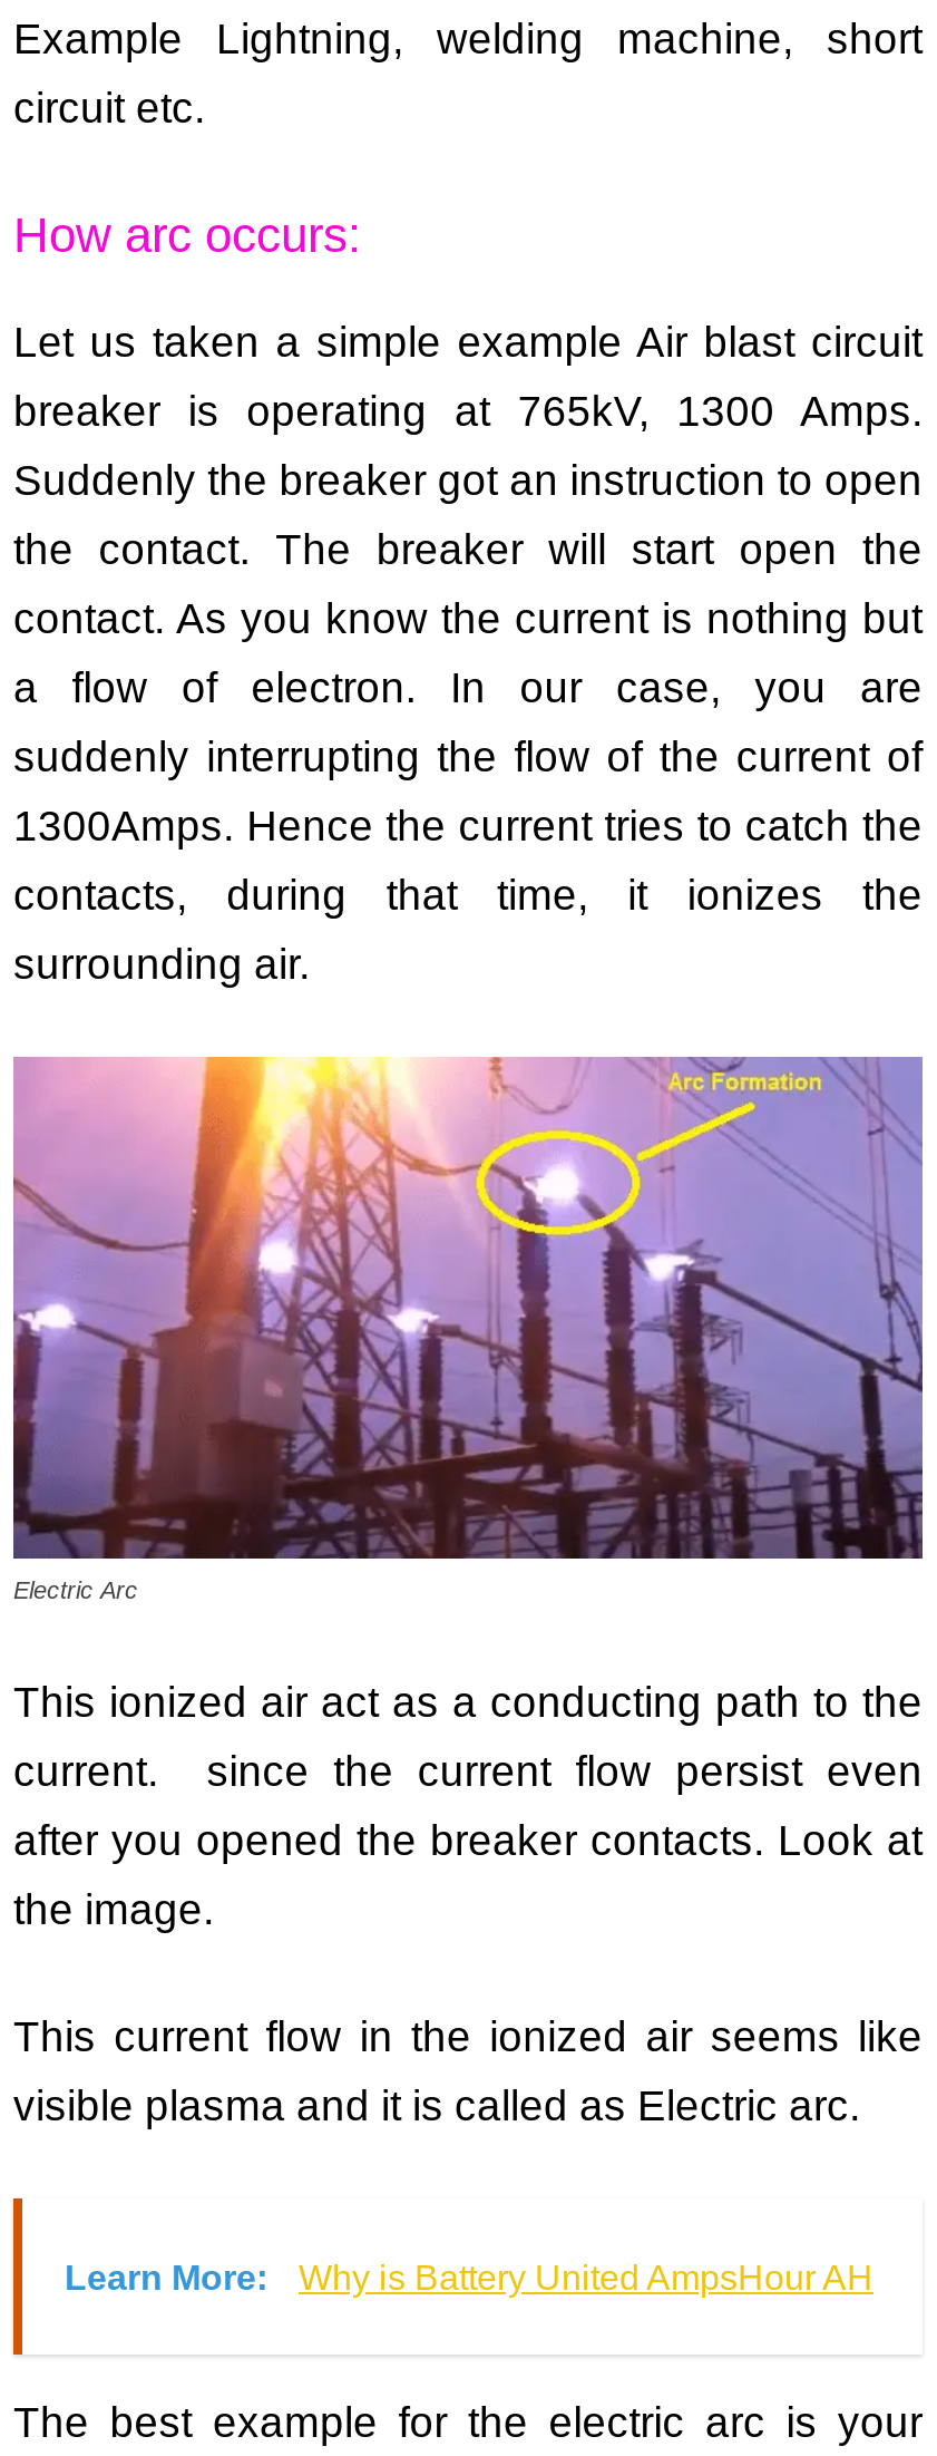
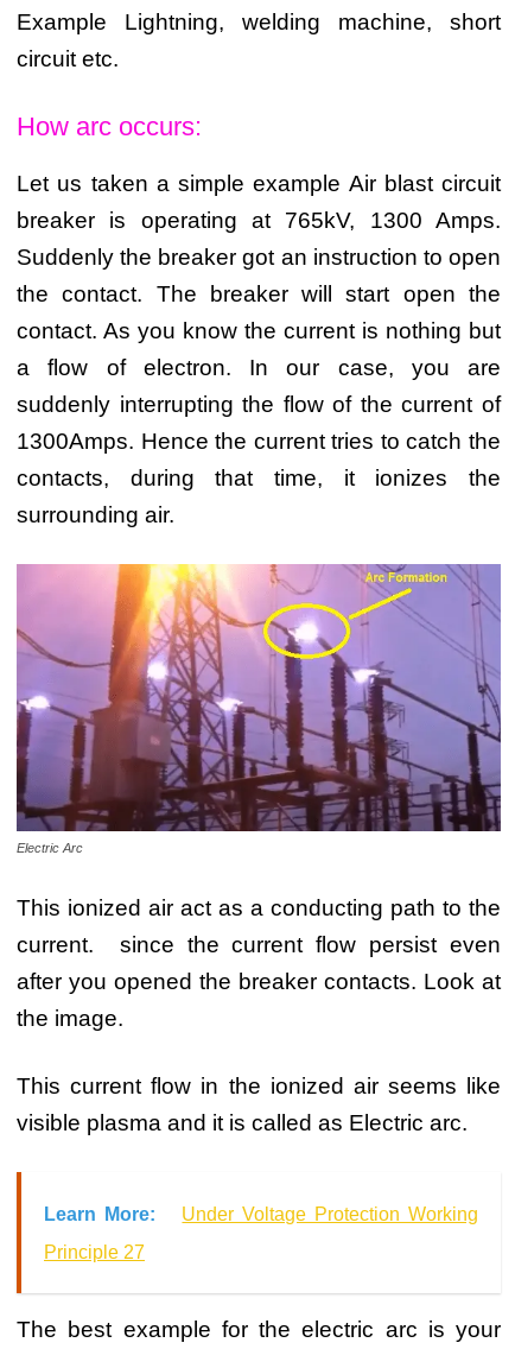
[65,2258,873,2296] Learn More: Why is Battery United AmpsHour AH -> [44,1204,478,1262] Learn More: | Under Voltage Protection Working | Principle 27

